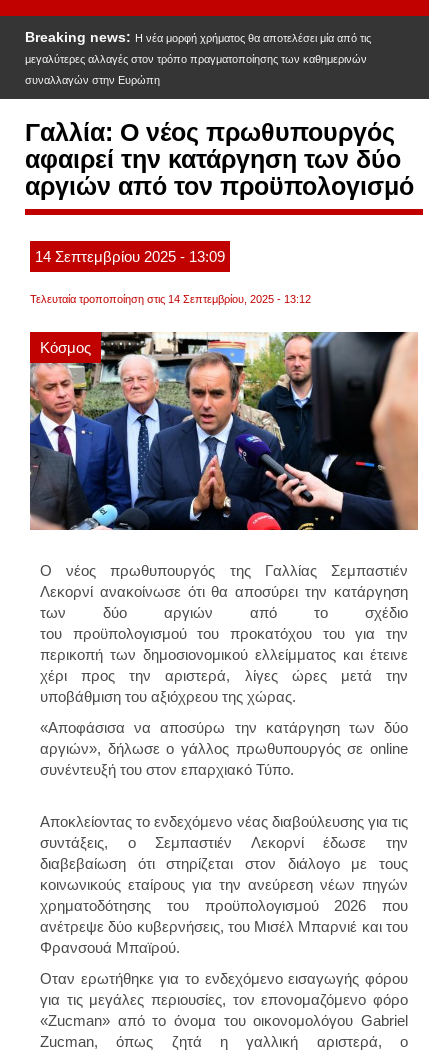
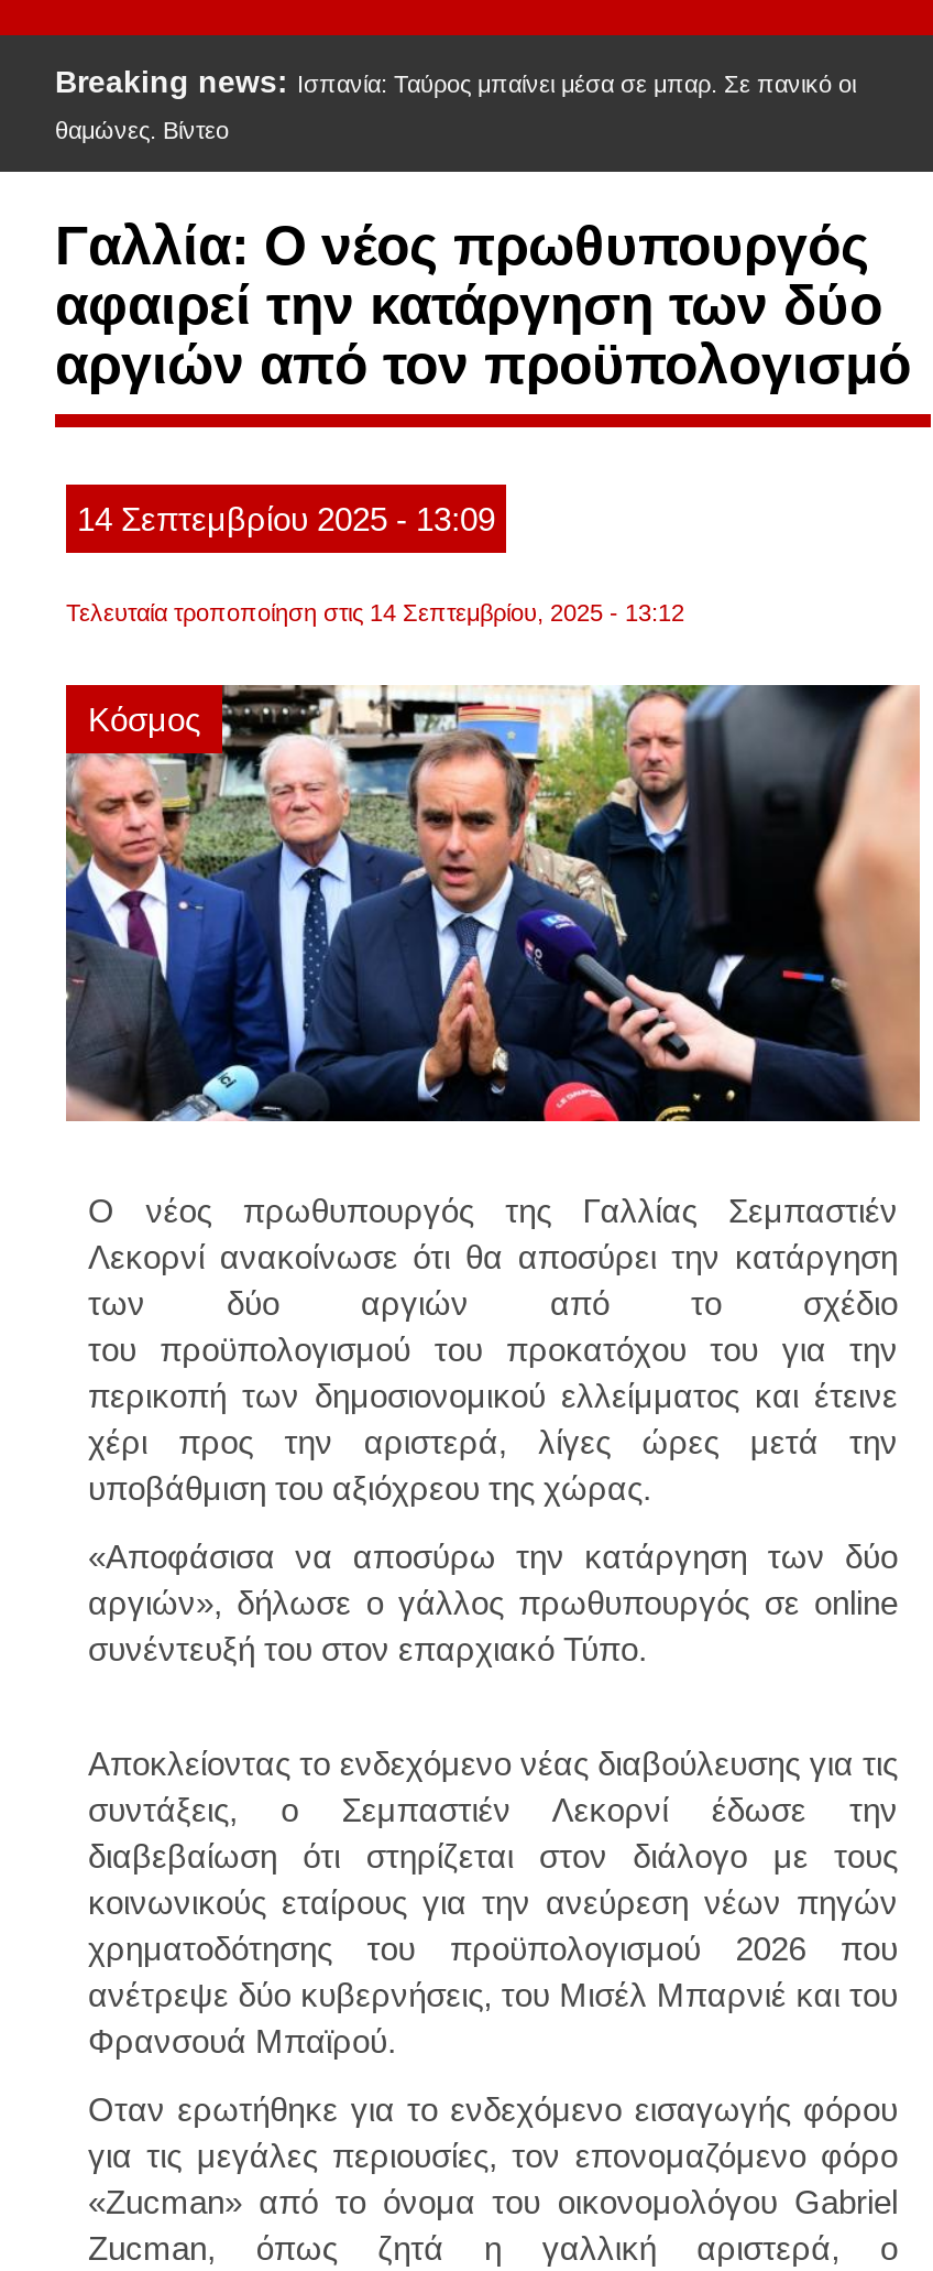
[25,29,371,86] Breaking news: Η νέα μορφή χρήματος θα αποτελέσει μία από τις | μεγαλύτερες αλλαγές στον τρόπο πραγματοποίησης των καθημερινών | συναλλαγών στην Ευρώπη -> [55,64,856,144] Breaking news: Ισπανία: Ταύρος μπαίνει μέσα σε μπαρ. Σε πανικό οι | θαμώνες. Βίντεο

